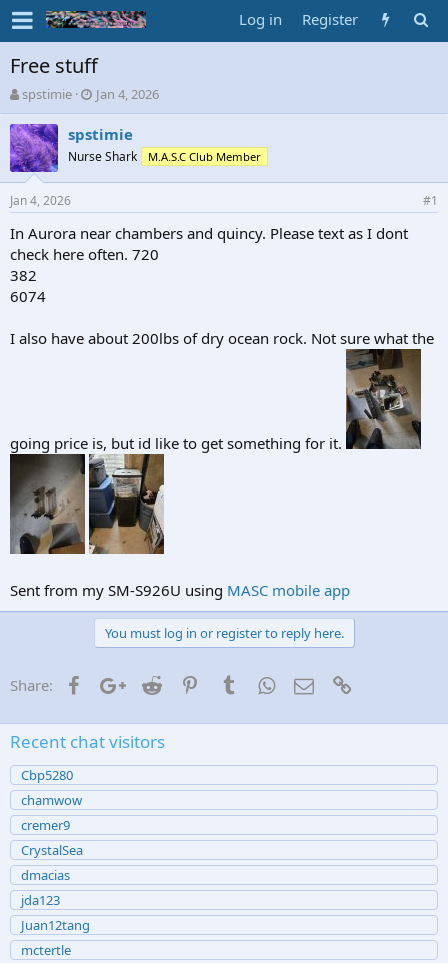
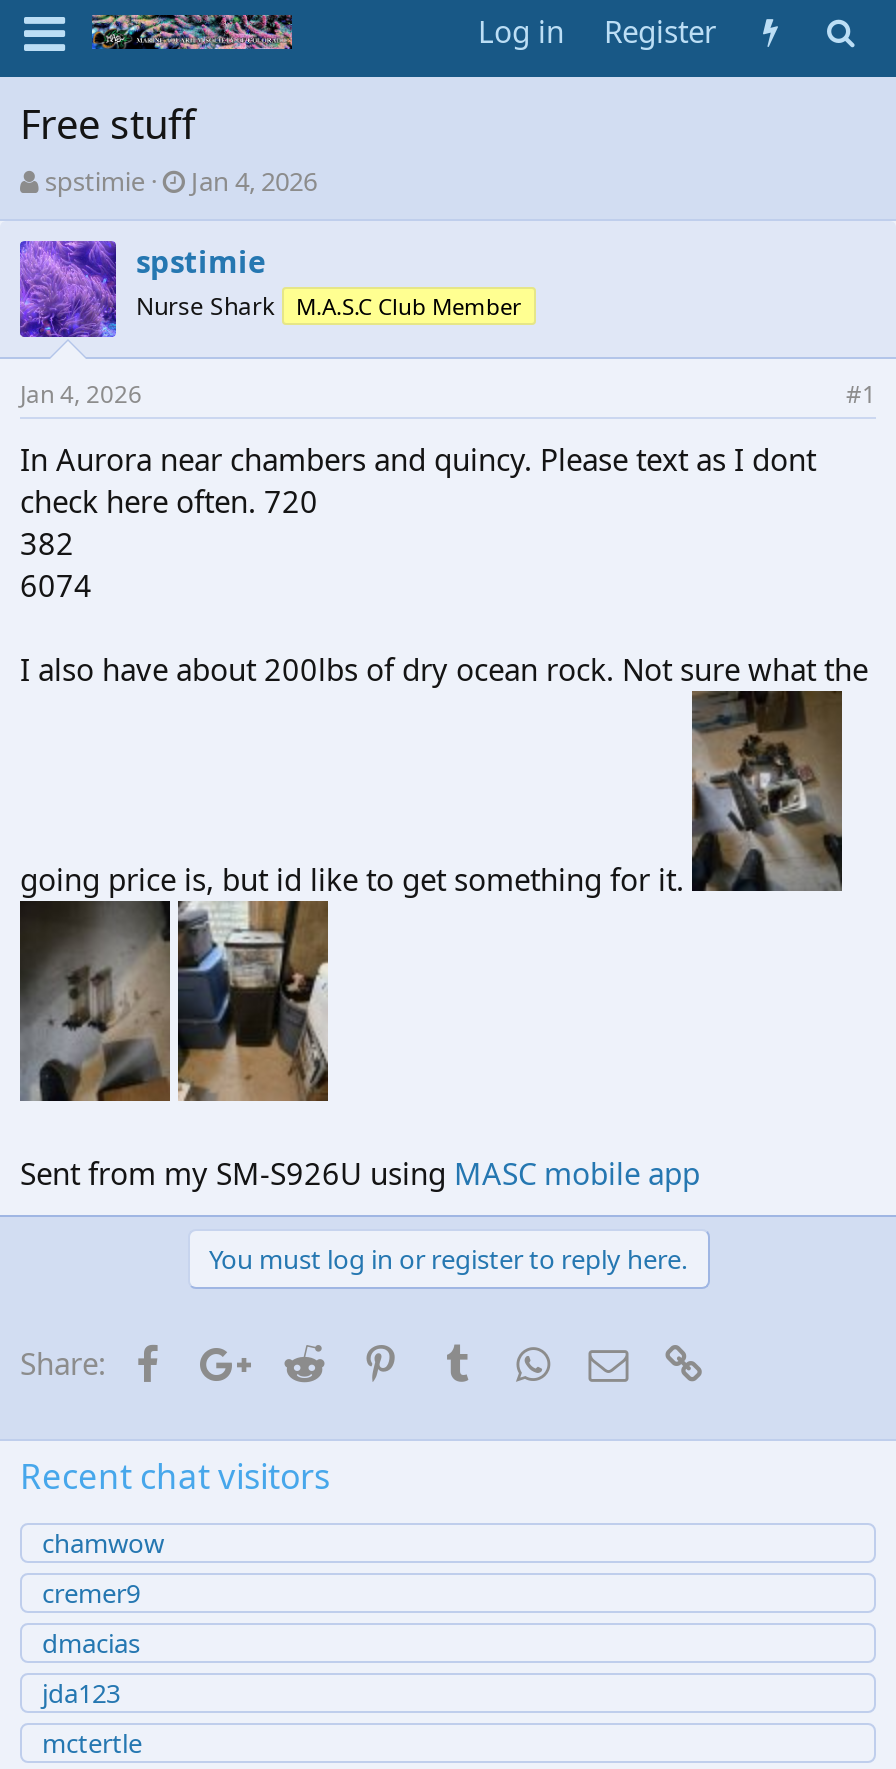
[21,766,73,784] Cbp5280 -> none
[21,841,83,859] CrystalSea -> none
[21,916,90,934] Juan12tang -> none

